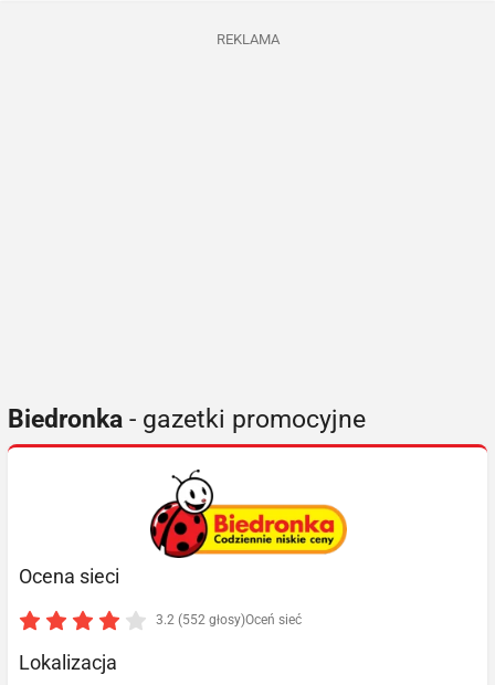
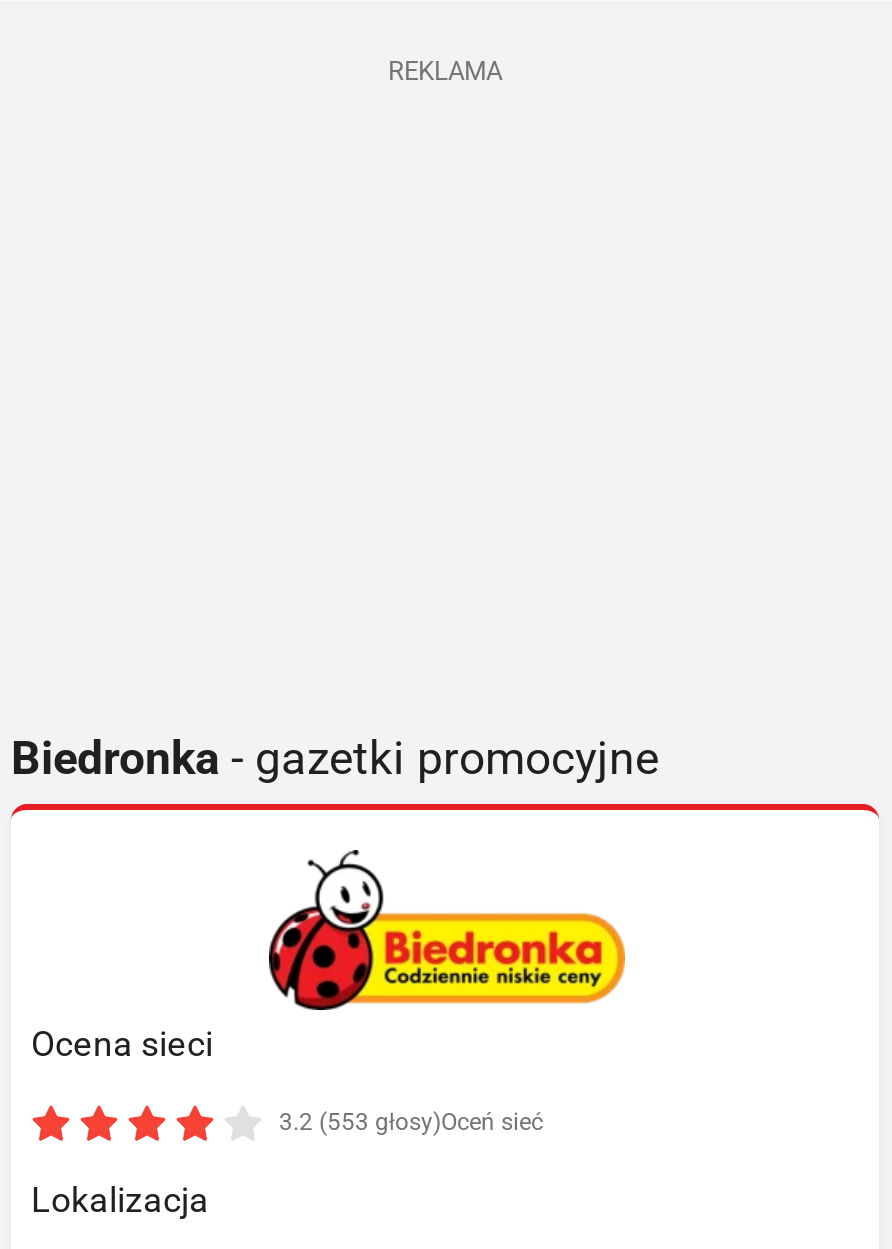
[156,612,302,627] 3.2 (552 głosy)Oceń sieć -> [279,1107,543,1135] 3.2 (553 głosy)Oceń sieć

